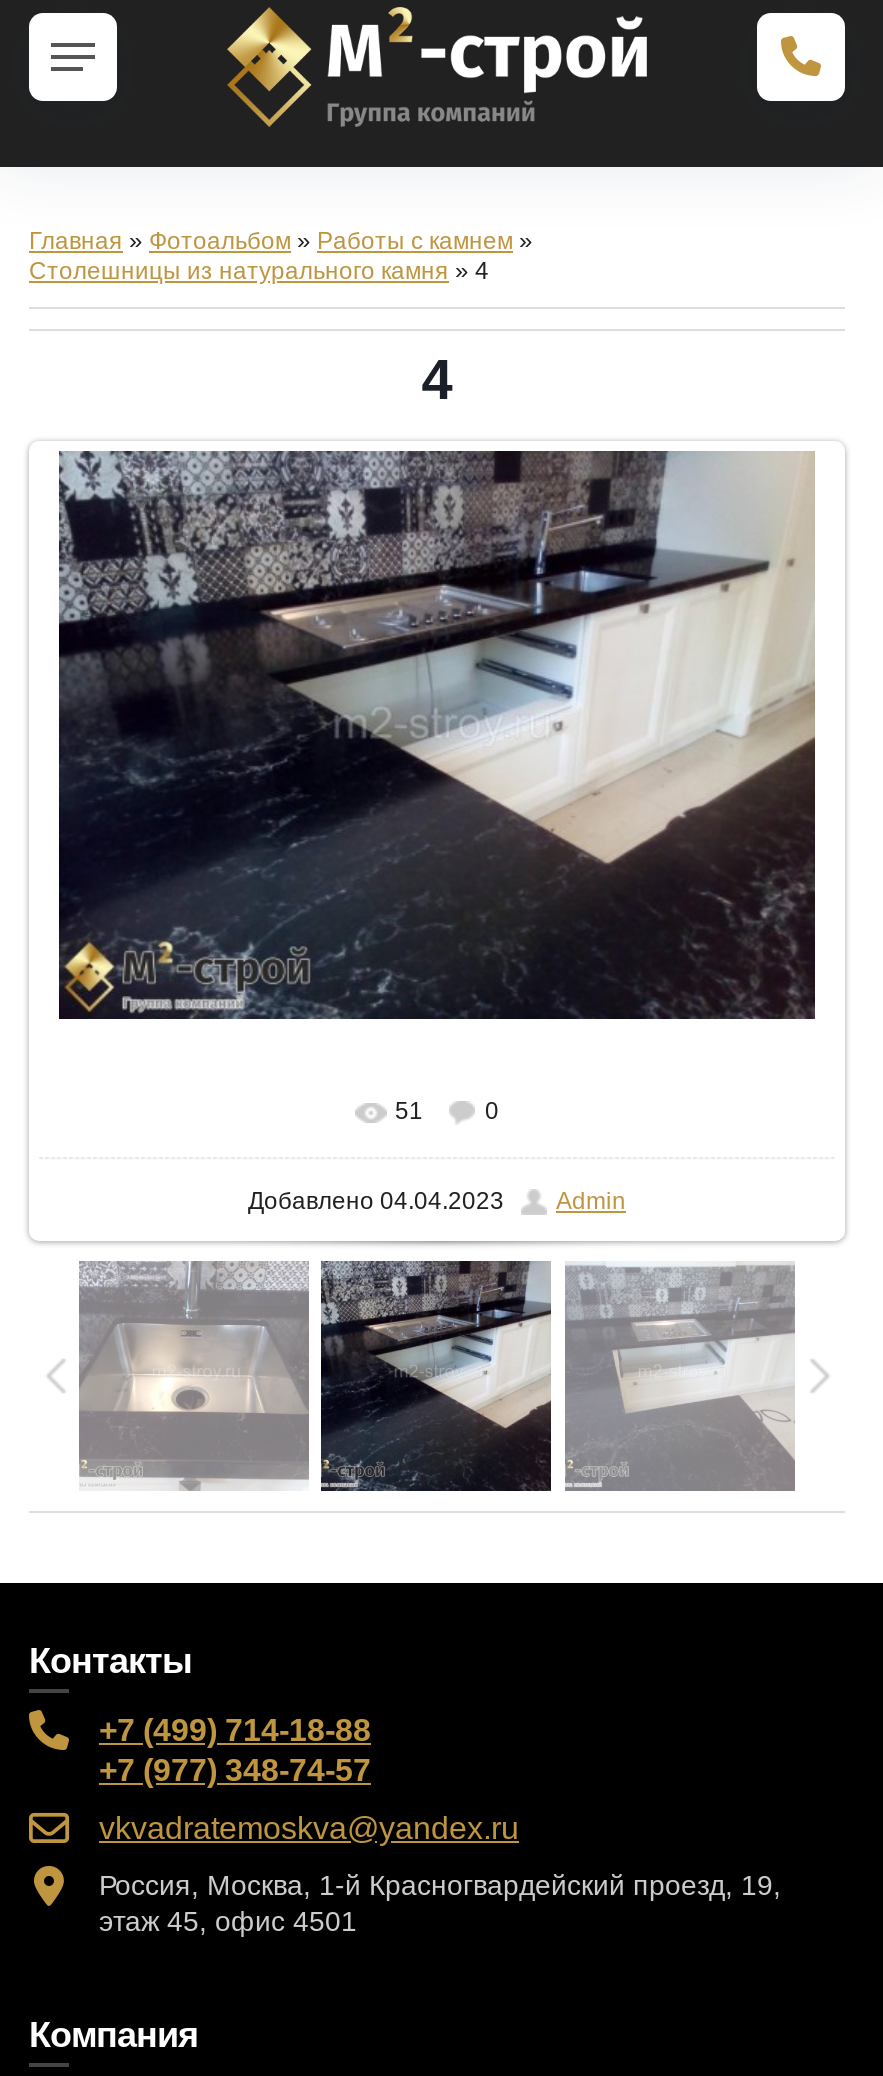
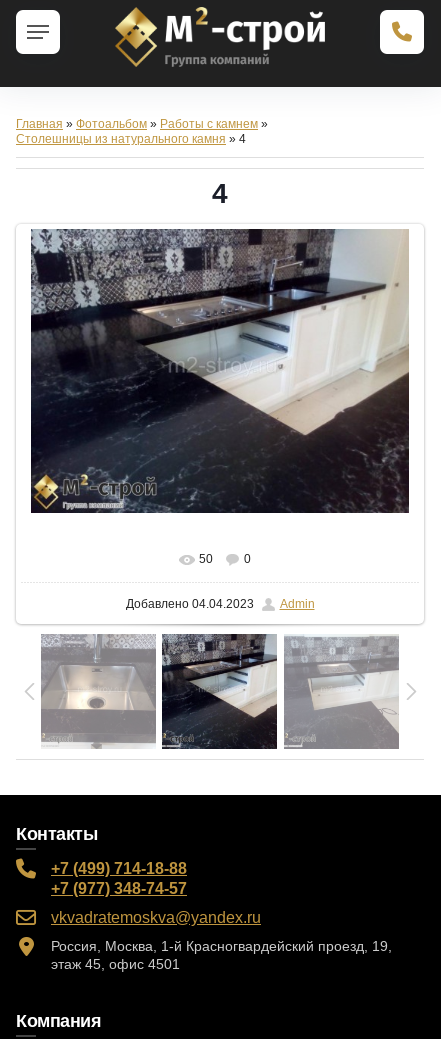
[395,1096,423,1124] 51 -> [199,551,213,565] 50

